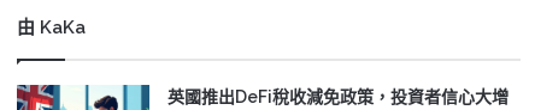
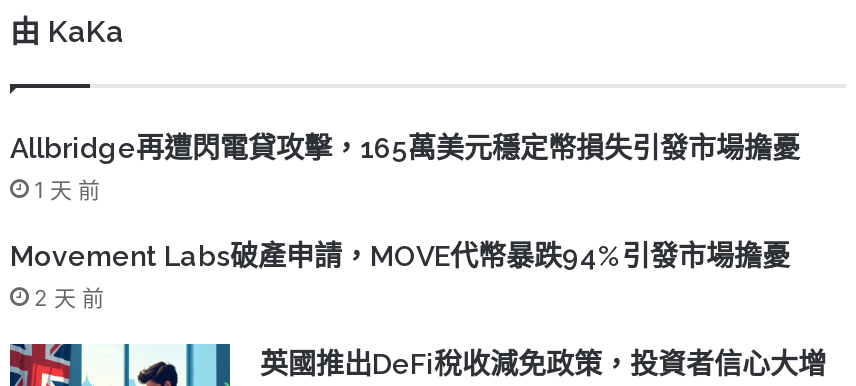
none -> [10,131,800,311] Allbridge再遭閃電貸攻擊，165萬美元穩定幣損失引發市場擔憂 | 1 天 前 | Movement Labs破產申請，MOVE代幣暴跌94%引發市場擔憂 | 2 天 前

